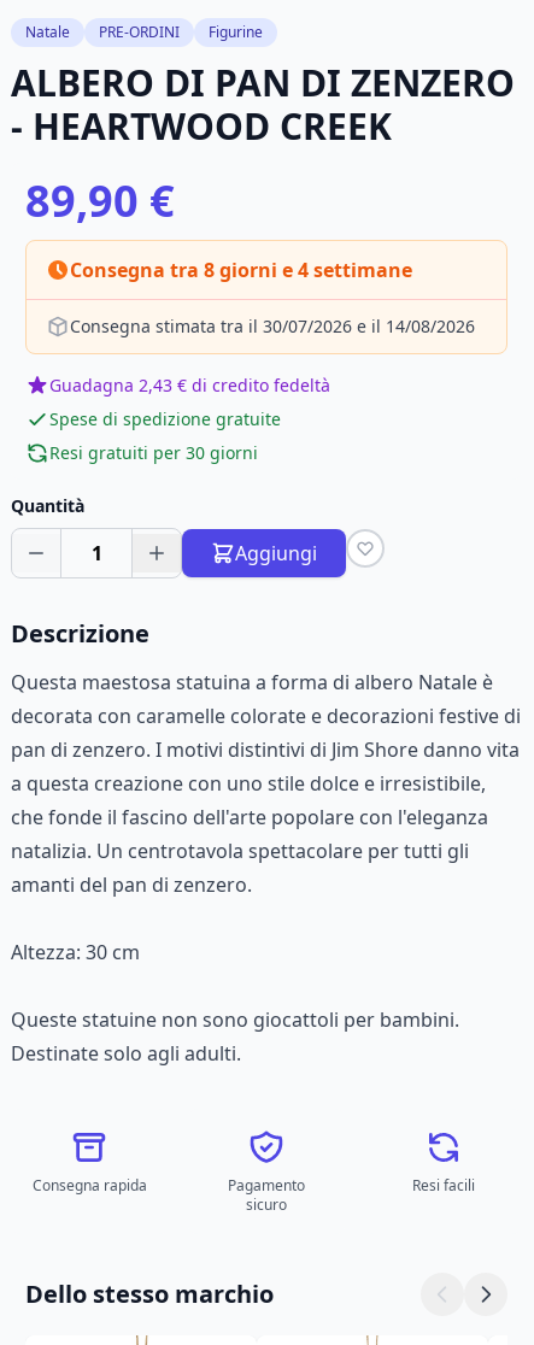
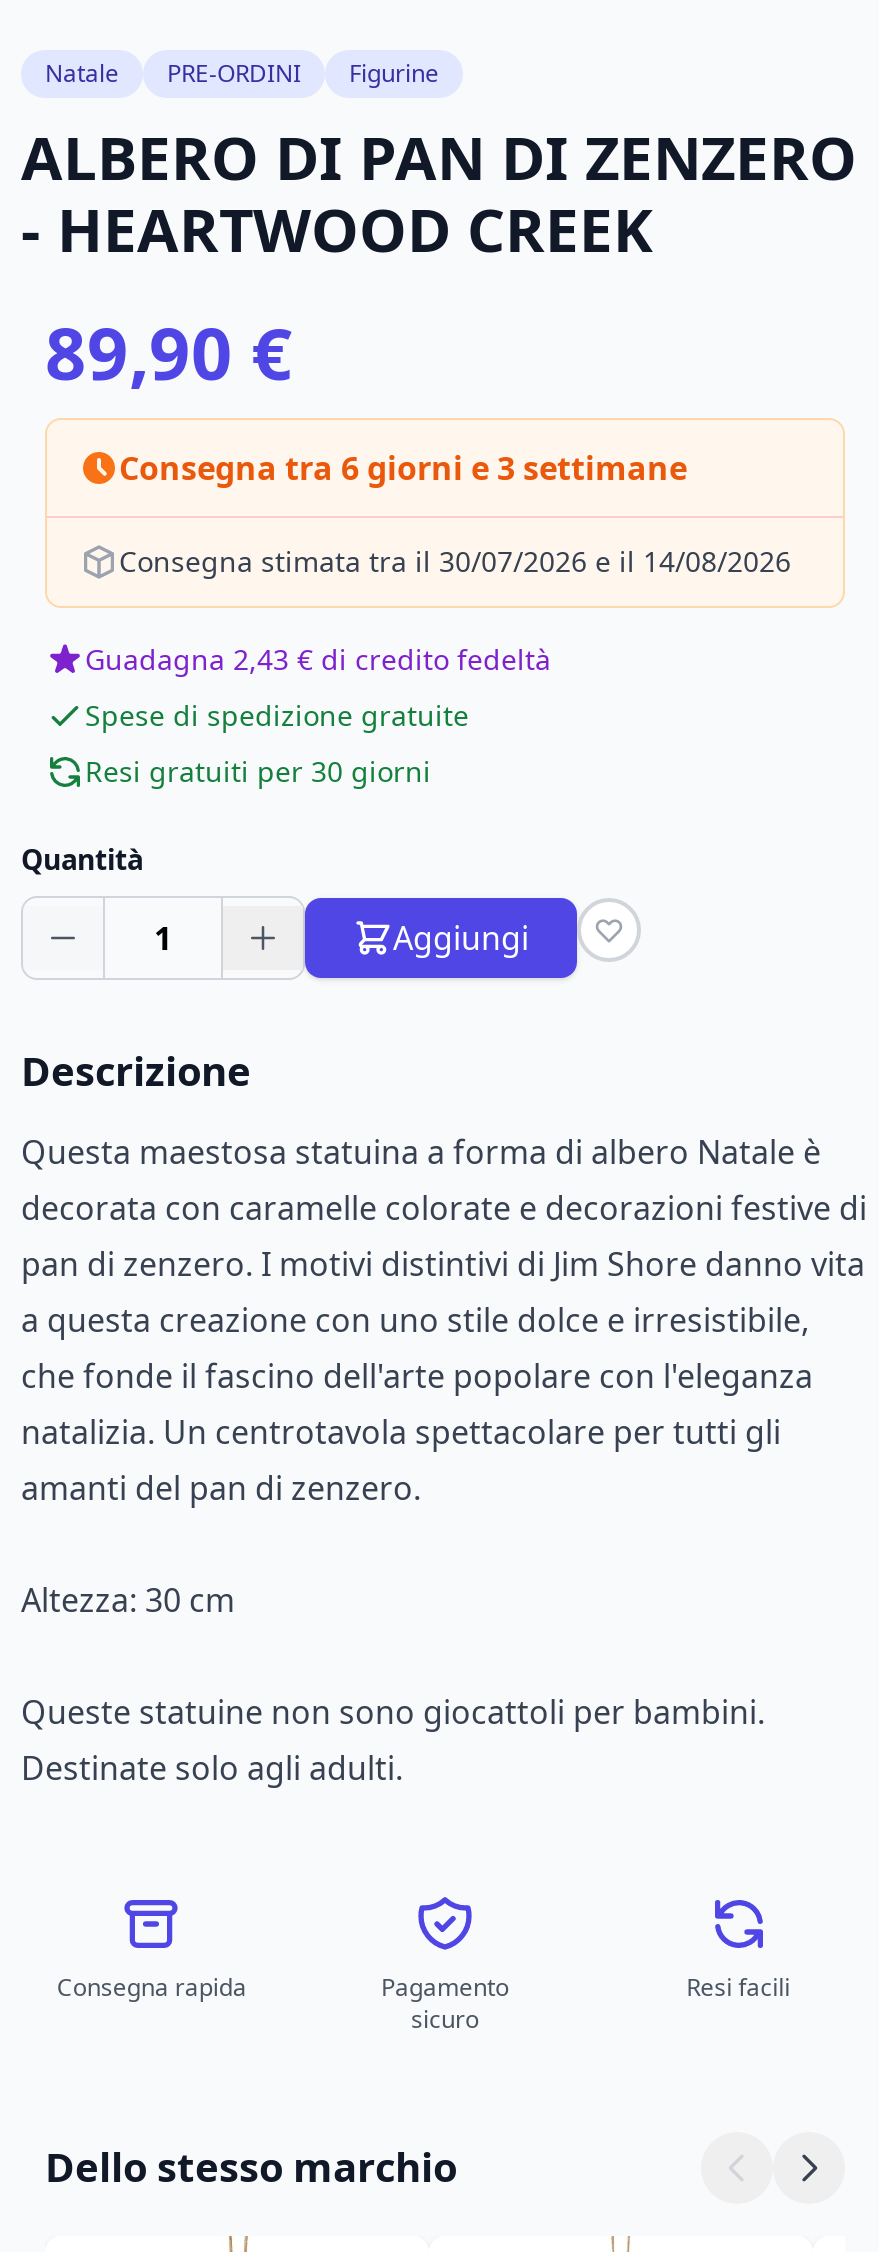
[70,257,412,283] Consegna tra 8 giorni e 4 settimane -> [119,446,687,490] Consegna tra 6 giorni e 3 settimane

